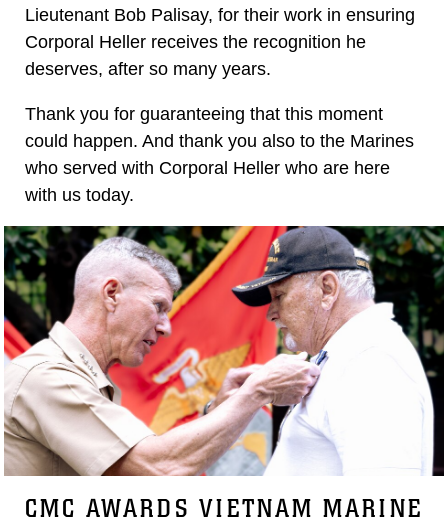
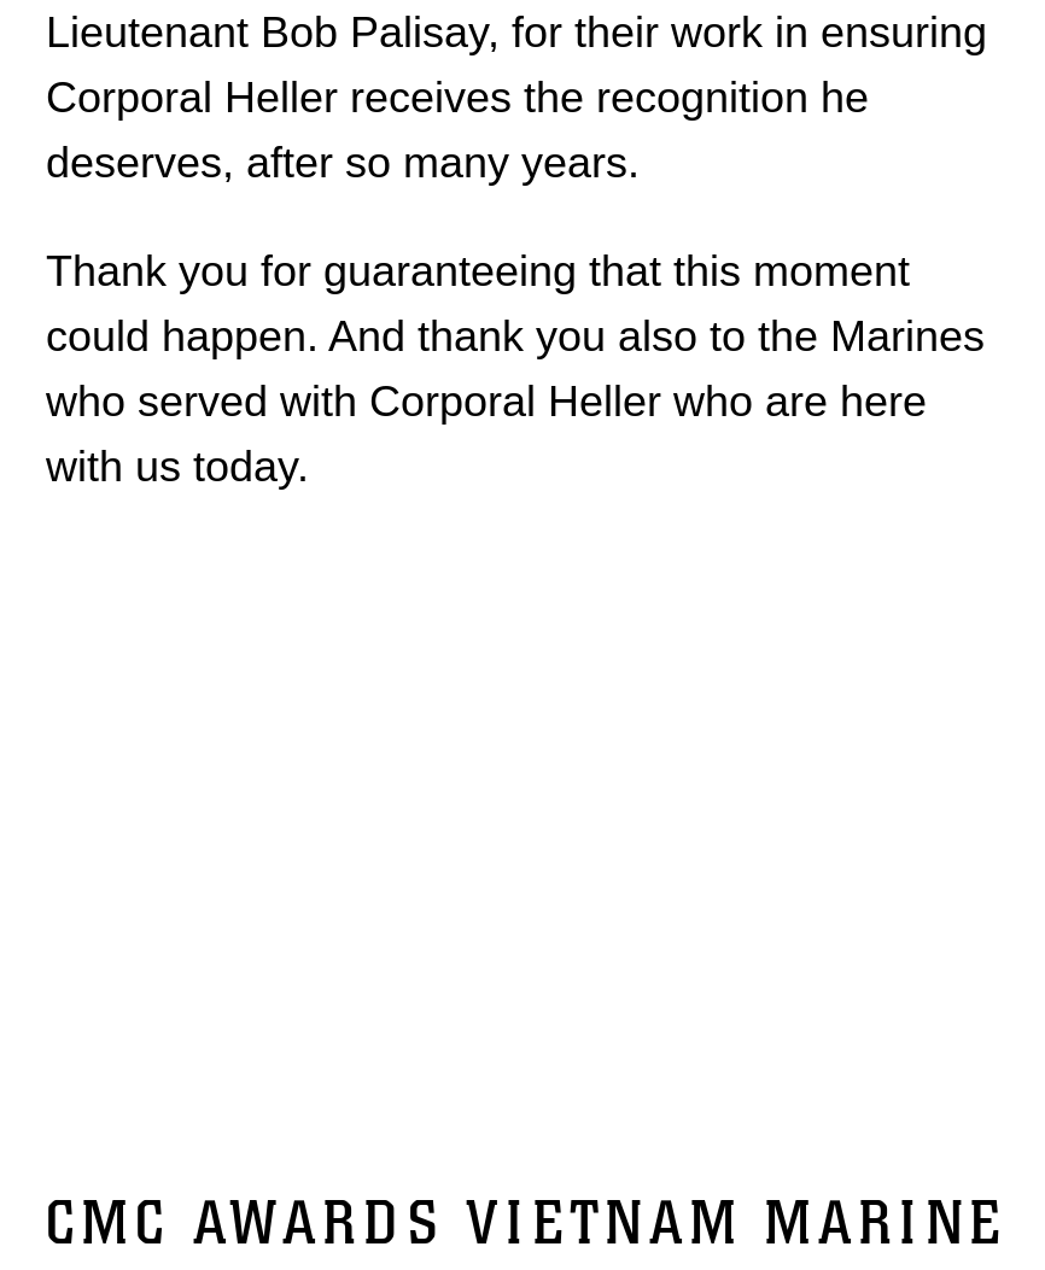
[3,225,445,477] [image] -> none

